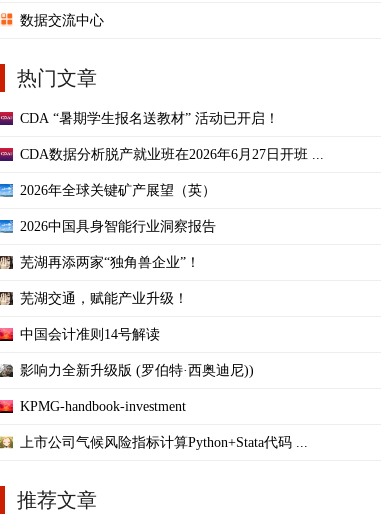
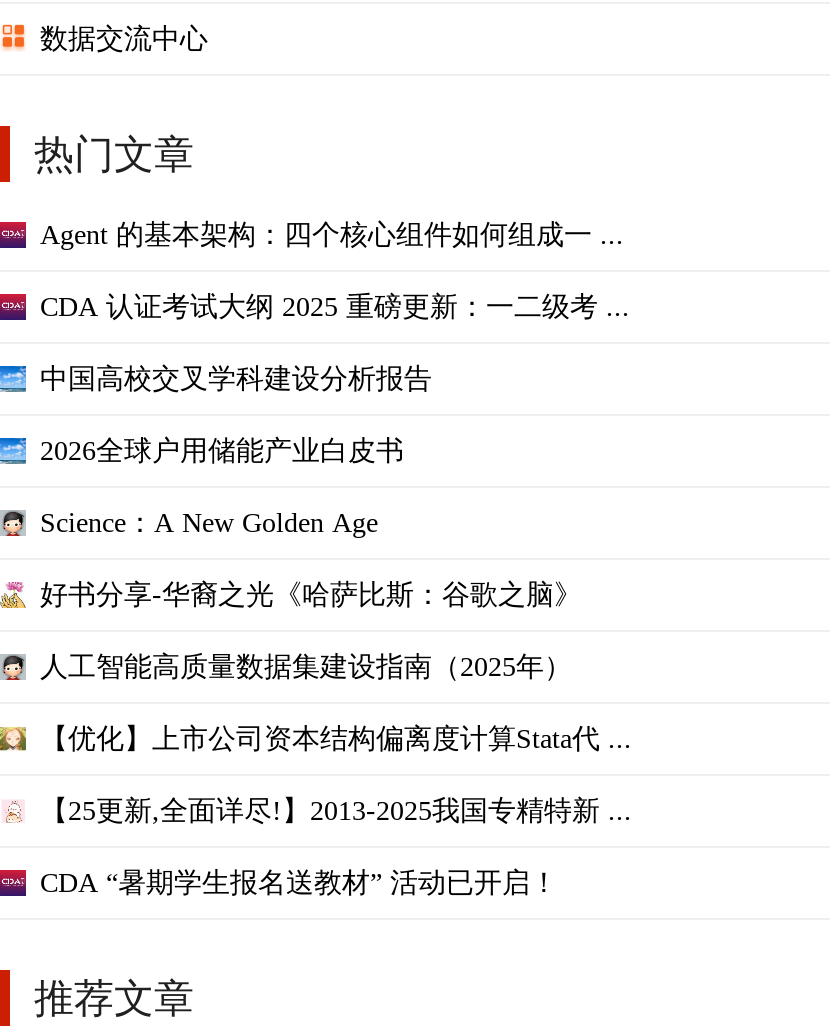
none -> [40,220,632,826] Agent 的基本架构：四个核心组件如何组成一 ... | CDA 认证考试大纲 2025 重磅更新：一二级考 ... | 中国高校交叉学科建设分析报告 | 2026全球户用储能产业白皮书 | Science：A New Golden Age | 好书分享-华裔之光《哈萨比斯：谷歌之脑》 | 人工智能高质量数据集建设指南（2025年） | 【优化】上市公司资本结构偏离度计算Stata代 ... | 【25更新,全面详尽!】2013-2025我国专精特新 ...
moved [20,111,279,126] -> [40,868,558,898]: CDA “暑期学生报名送教材” 活动已开启！
[20,147,324,450] CDA数据分析脱产就业班在2026年6月27日开班 ... | 2026年全球关键矿产展望（英） | 2026中国具身智能行业洞察报告 | 芜湖再添两家“独角兽企业”！ | 芜湖交通，赋能产业升级！ | 中国会计准则14号解读 | 影响力全新升级版 (罗伯特·西奥迪尼)) | KPMG-handbook-investment | 上市公司气候风险指标计算Python+Stata代码 ... -> none

